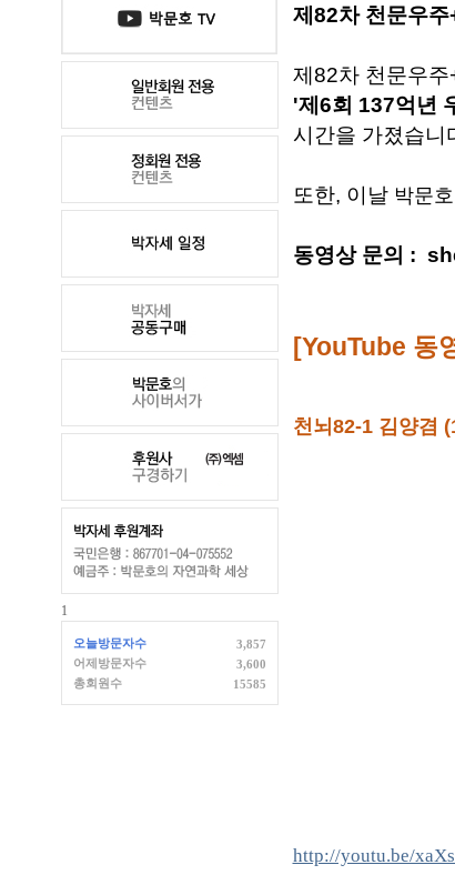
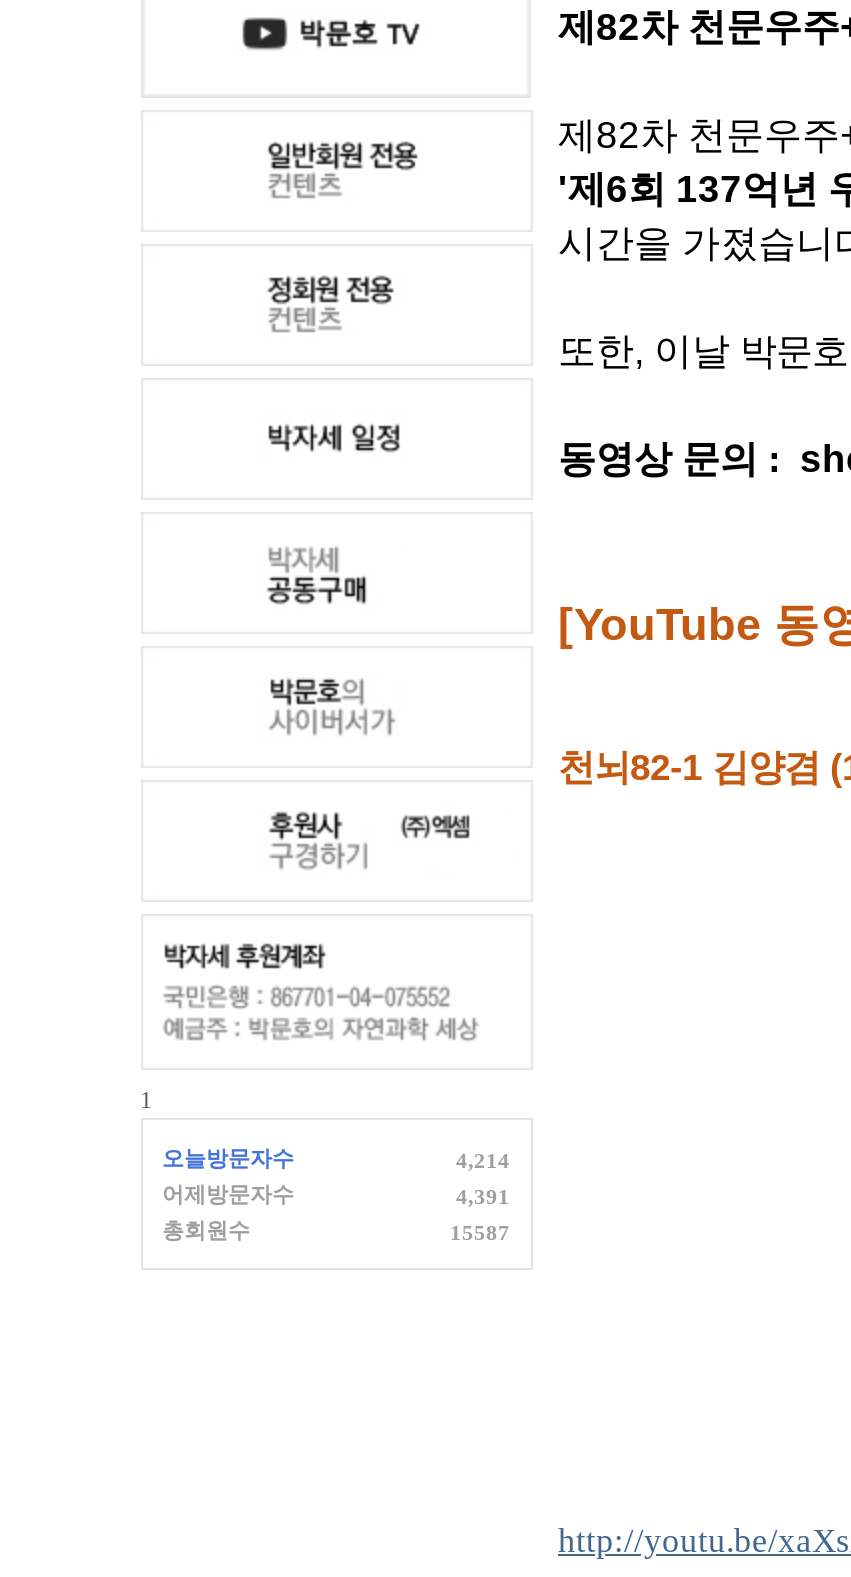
[236,637,266,651] 3,857 -> [456,1148,510,1172] 4,214
[236,657,266,671] 3,600 -> [456,1184,510,1208] 4,391
[232,677,266,691] 15585 -> [450,1220,510,1244] 15587

